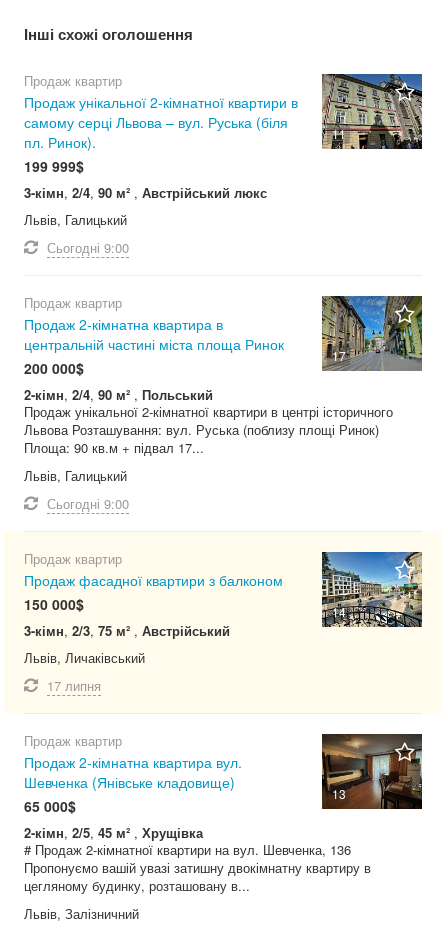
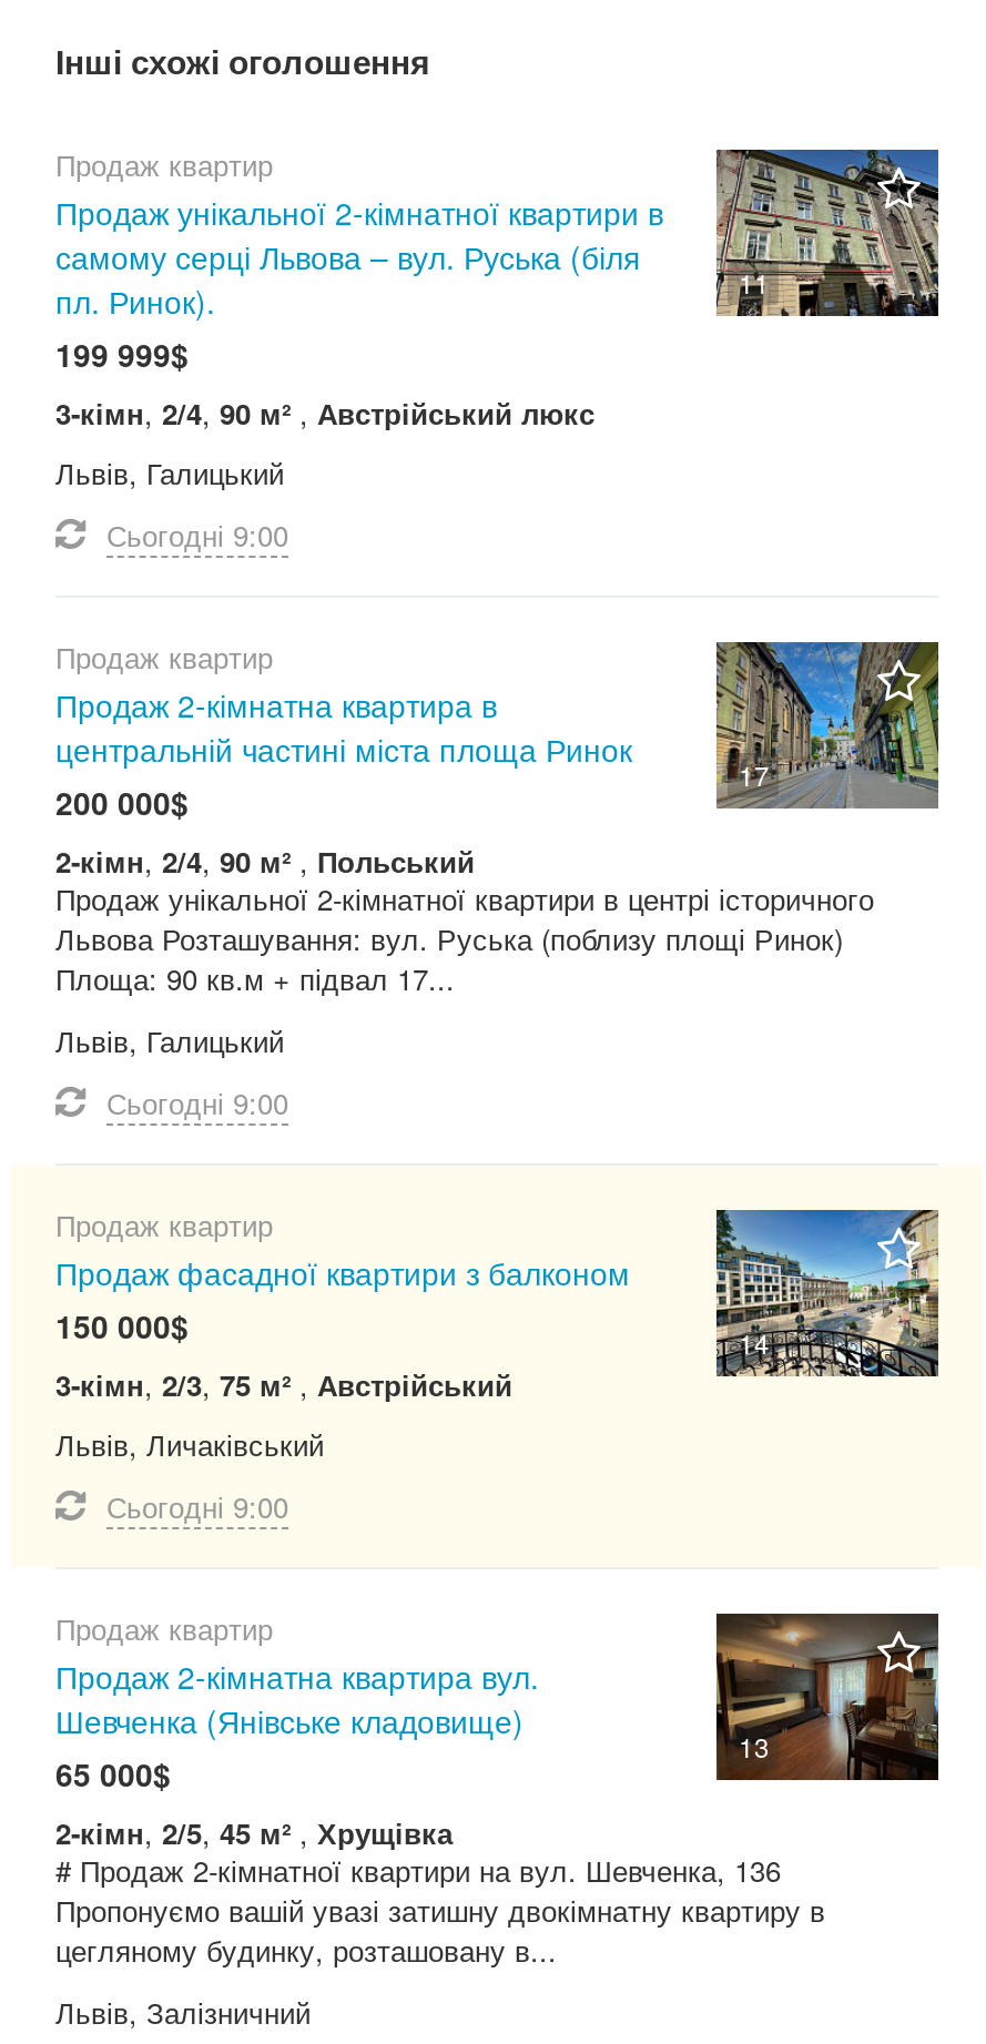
[47,676,101,695] 17 липня -> [106,1486,288,1528] Сьогодні 9:00

